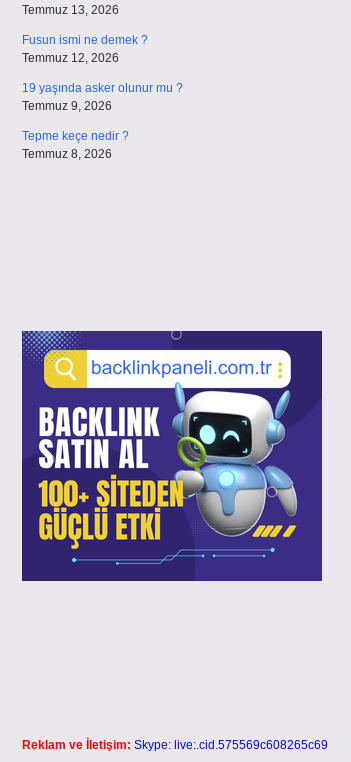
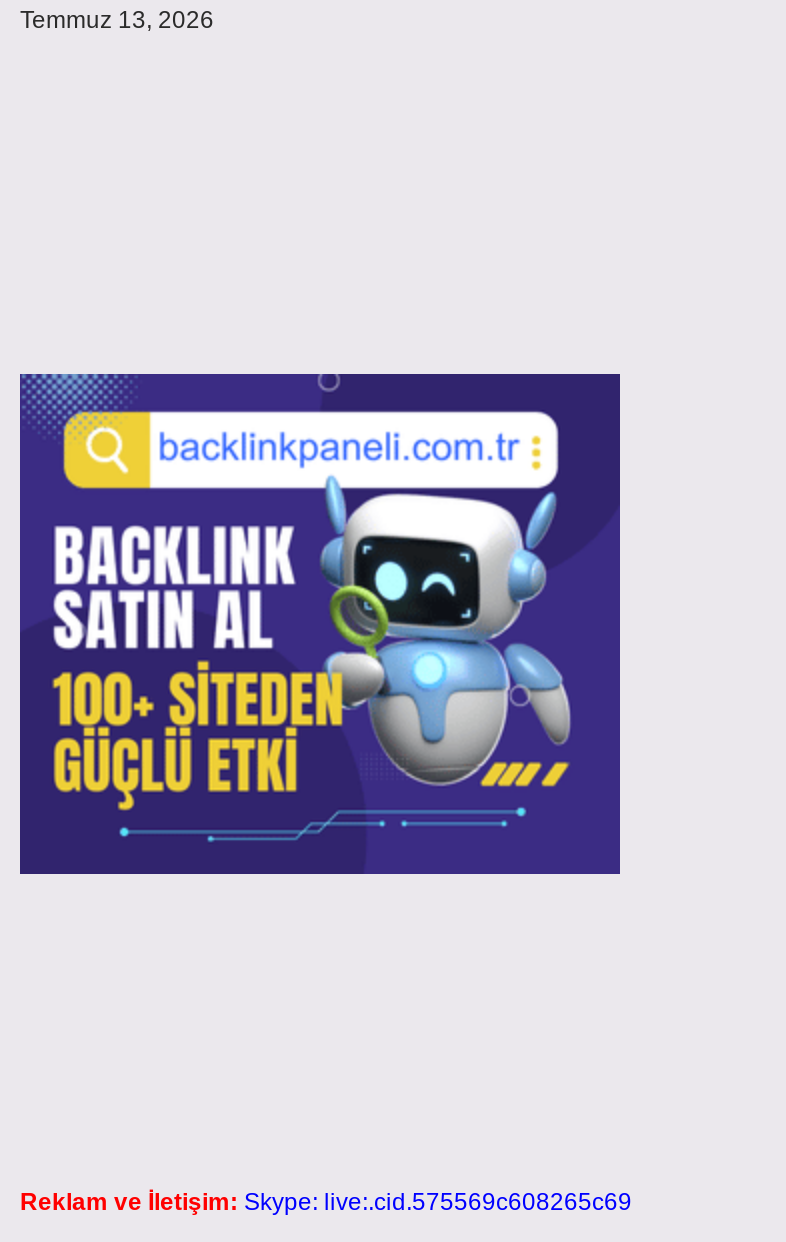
[22,33,183,161] Fusun ismi ne demek ? | Temmuz 12, 2026 | 19 yaşında asker olunur mu ? | Temmuz 9, 2026 | Tepme keçe nedir ? | Temmuz 8, 2026 -> none

